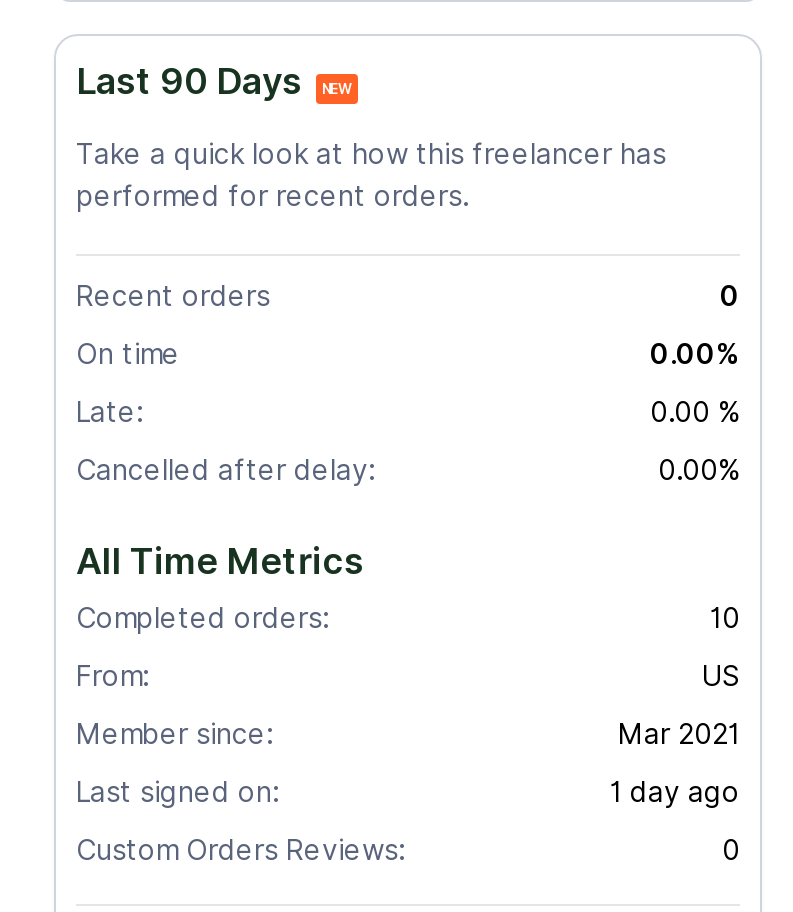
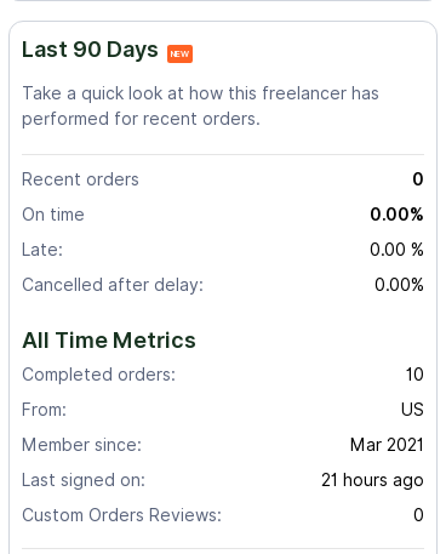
[610,775,740,807] 1 day ago -> [321,470,424,489] 21 hours ago

